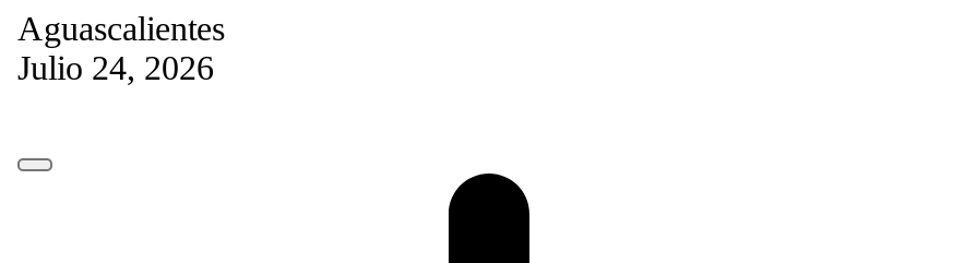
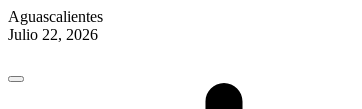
[17,49,214,86] Julio 24, 2026 -> [8,26,98,43] Julio 22, 2026

